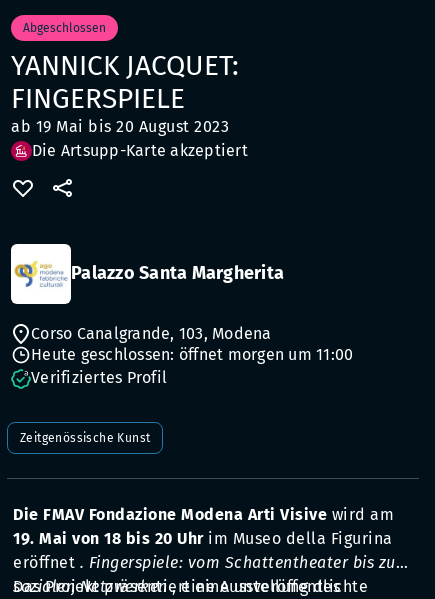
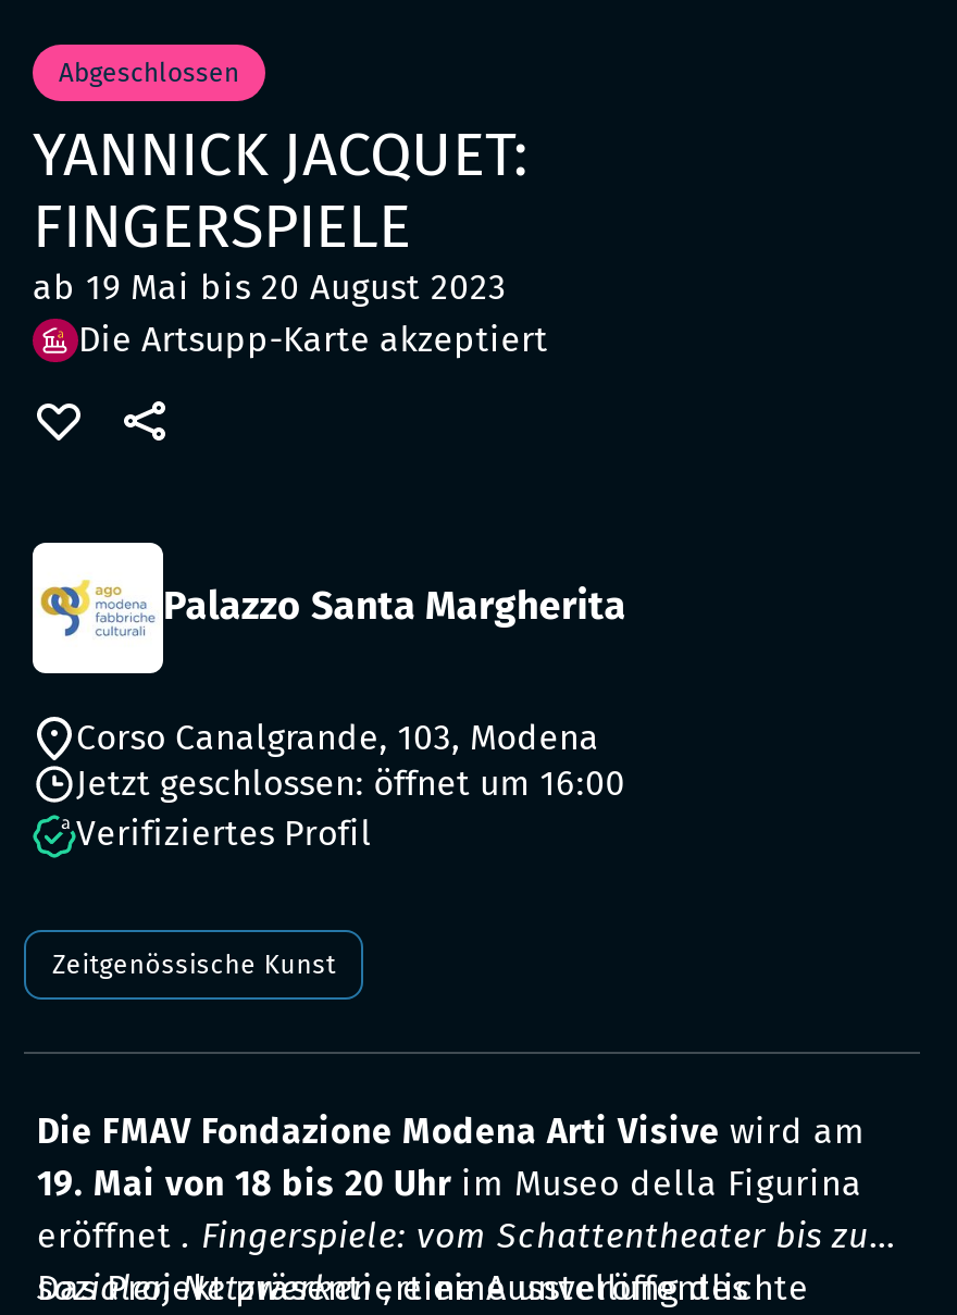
[31,345,353,364] Heute geschlossen: öffnet morgen um 11:00 -> [76,763,625,804] Jetzt geschlossen: öffnet um 16:00

